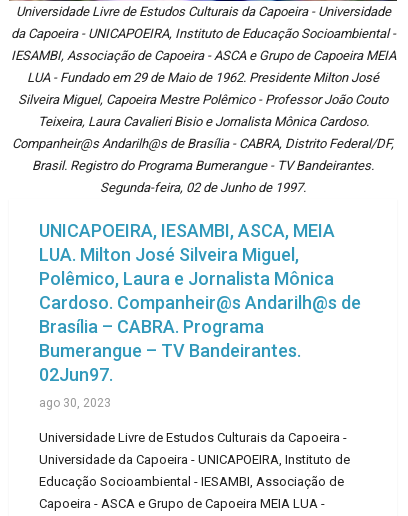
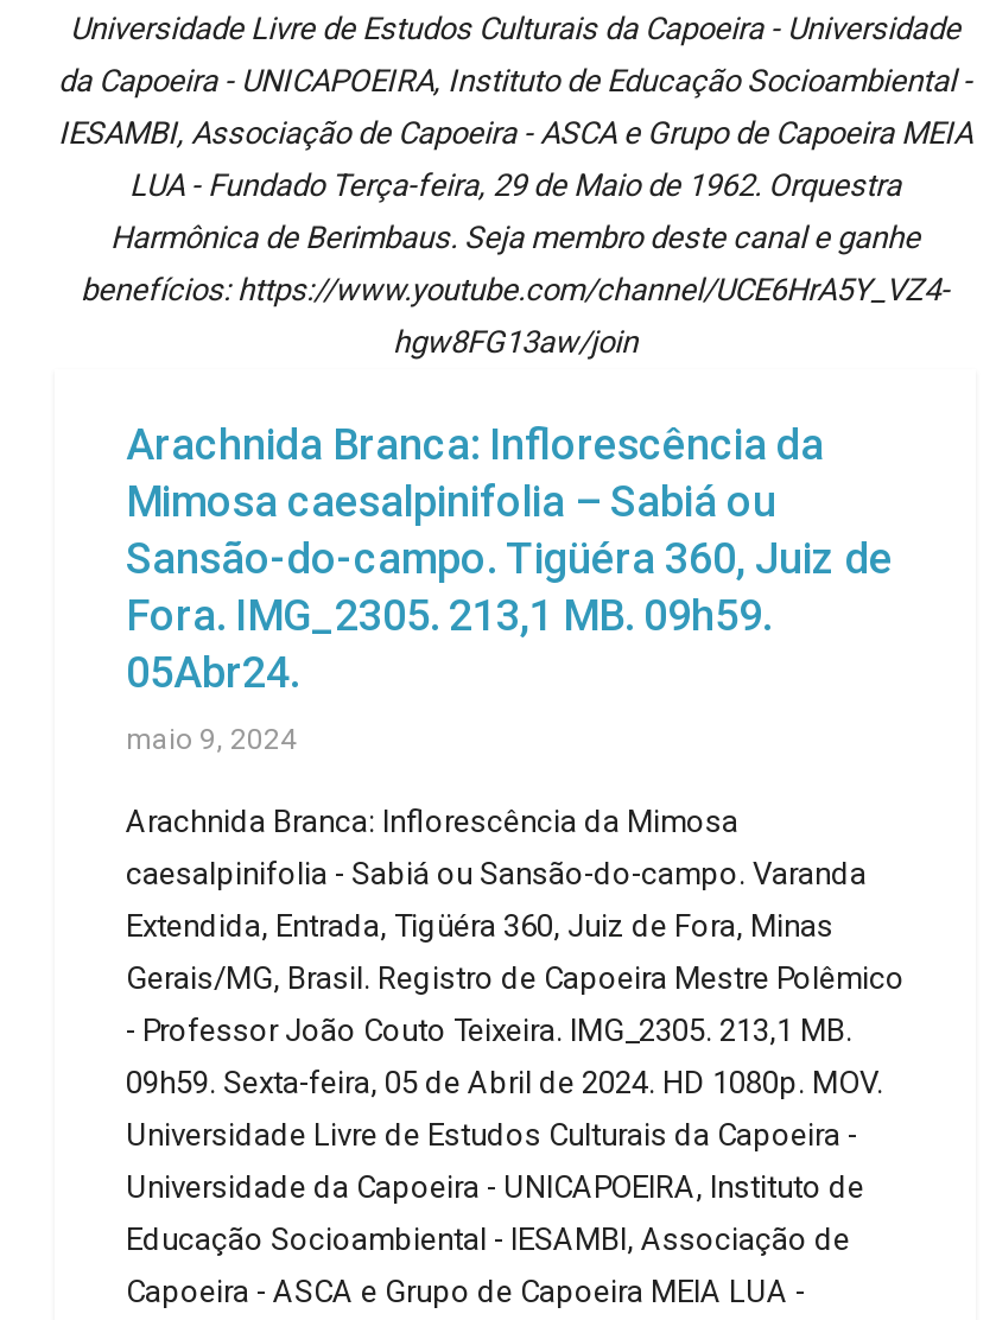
[12,70,394,410] LUA - Fundado em 29 de Maio de 1962. Presidente Milton José | Silveira Miguel, Capoeira Mestre Polêmico - Professor João Couto | Teixeira, Laura Cavalieri Bisio e Jornalista Mônica Cardoso. | Companheir@s Andarilh@s de Brasília - CABRA, Distrito Federal/DF, | Brasil. Registro do Programa Bumerangue - TV Bandeirantes. | Segunda-feira, 02 de Junho de 1997. | UNICAPOEIRA, IESAMBI, ASCA, MEIA | LUA. Milton José Silveira Miguel, | Polêmico, Laura e Jornalista Mônica | Cardoso. Companheir@s Andarilh@s de | Brasília – CABRA. Programa | Bumerangue – TV Bandeirantes. | 02Jun97. | ago 30, 2023 -> [81,167,950,1100] LUA - Fundado Terça-feira, 29 de Maio de 1962. Orquestra | Harmônica de Berimbaus. Seja membro deste canal e ganhe | benefícios: https://www.youtube.com/channel/UCE6HrA5Y_VZ4- | hgw8FG13aw/join | Arachnida Branca: Inflorescência da | Mimosa caesalpinifolia – Sabiá ou | Sansão-do-campo. Tigüéra 360, Juiz de | Fora. IMG_2305. 213,1 MB. 09h59. | 05Abr24. | maio 9, 2024 | Arachnida Branca: Inflorescência da Mimosa | caesalpinifolia - Sabiá ou Sansão-do-campo. Varanda | Extendida, Entrada, Tigüéra 360, Juiz de Fora, Minas | Gerais/MG, Brasil. Registro de Capoeira Mestre Polêmico | - Professor João Couto Teixeira. IMG_2305. 213,1 MB. | 09h59. Sexta-feira, 05 de Abril de 2024. HD 1080p. MOV.

